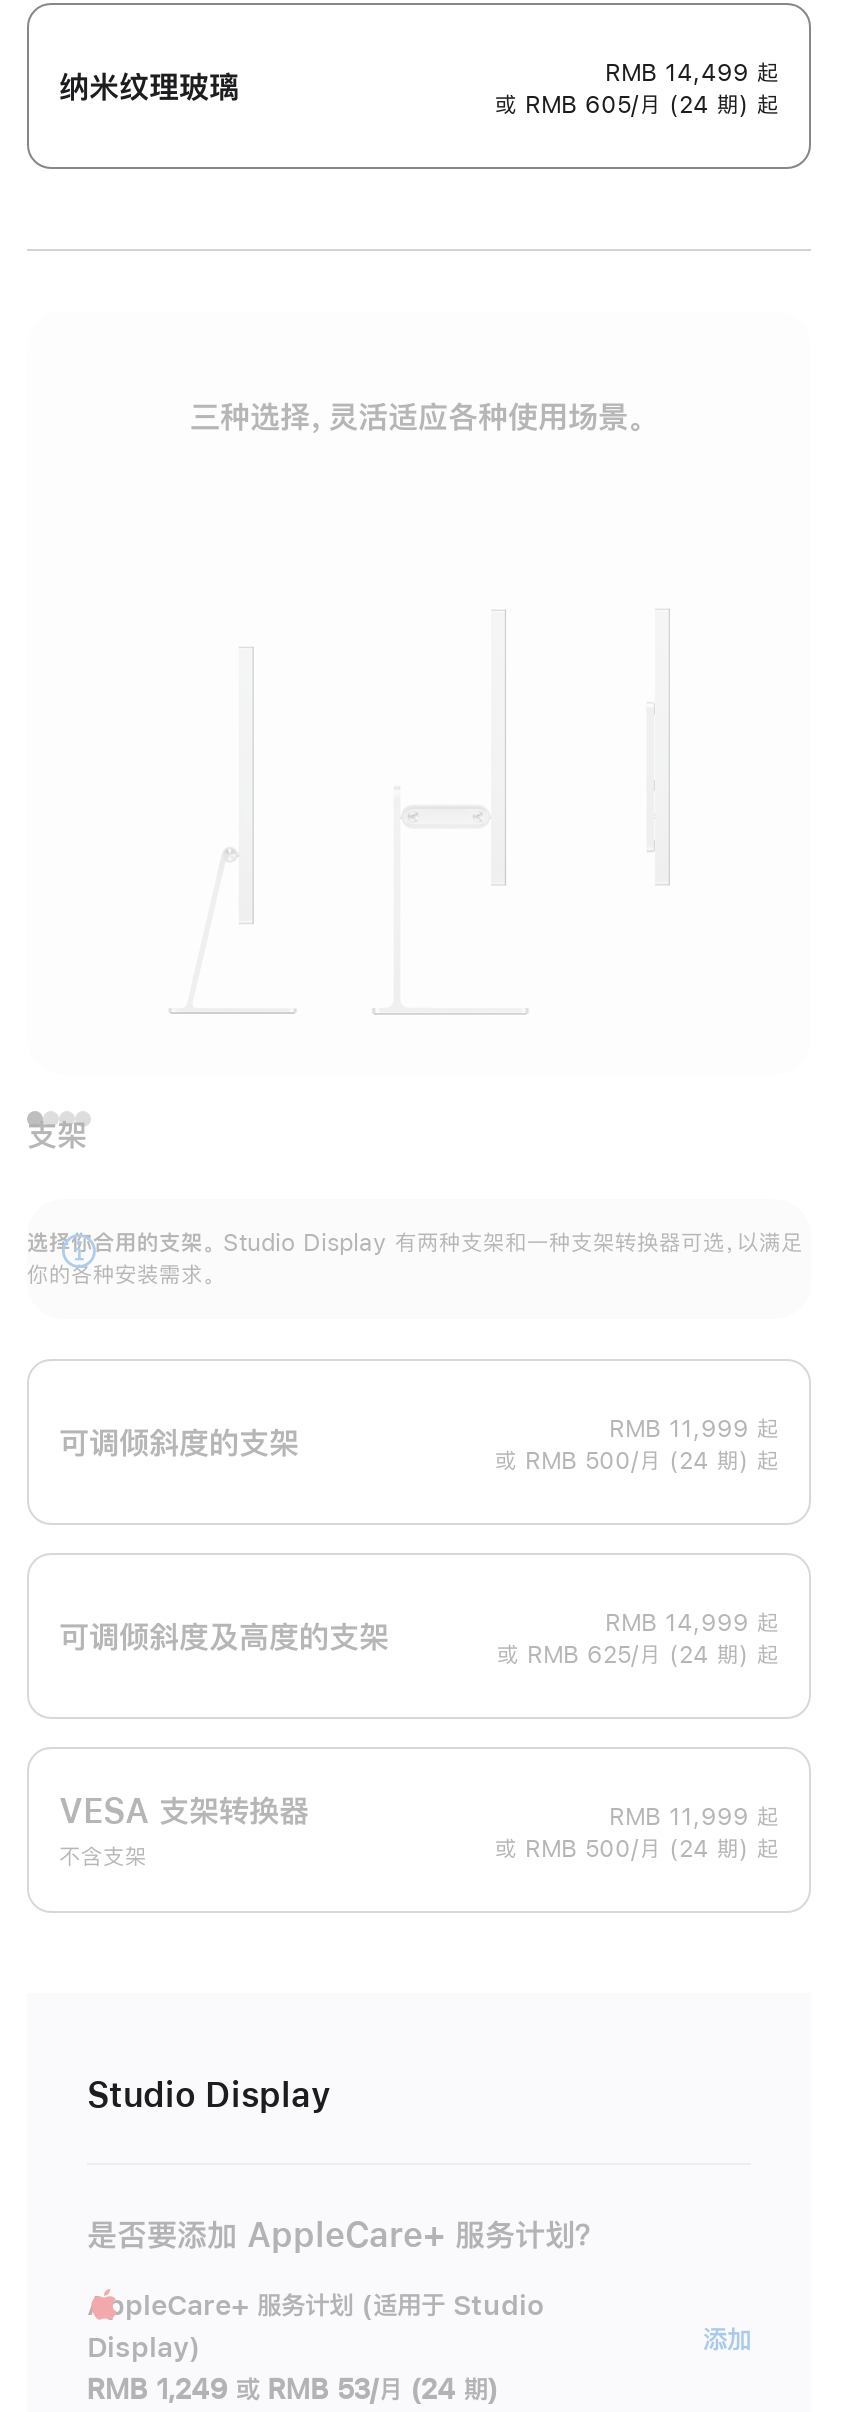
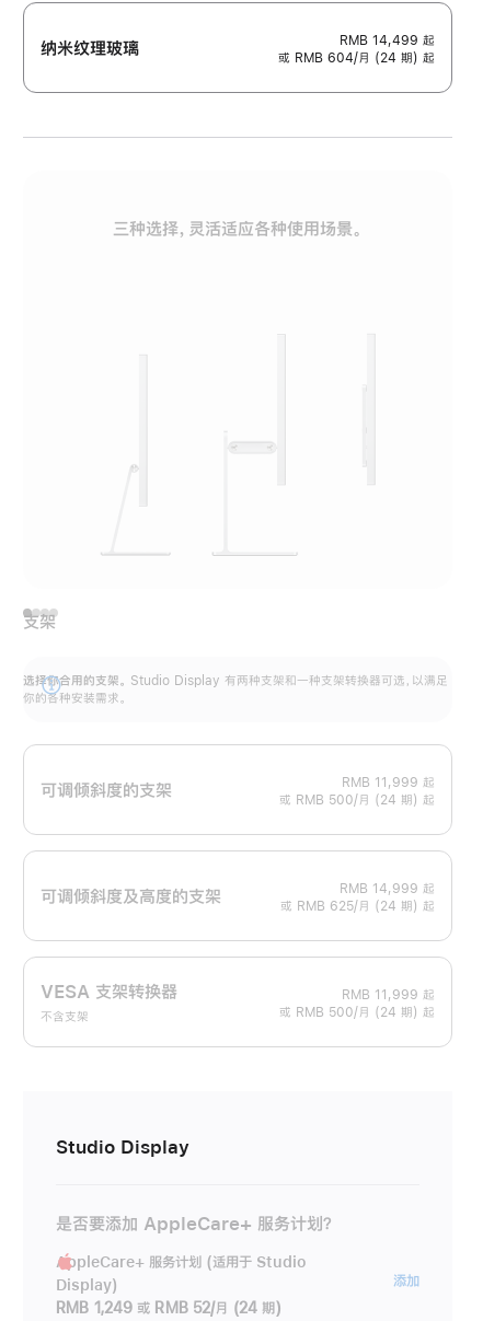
[495,93,779,117] 或 RMB 605/月 (24 期) 起 -> [278,52,435,65] 或 RMB 604/月 (24 期) 起
[87,2376,498,2404] RMB 1,249 或 RMB 53/月 (24 期) -> [56,1301,281,1316] RMB 1,249 或 RMB 52/月 (24 期)

